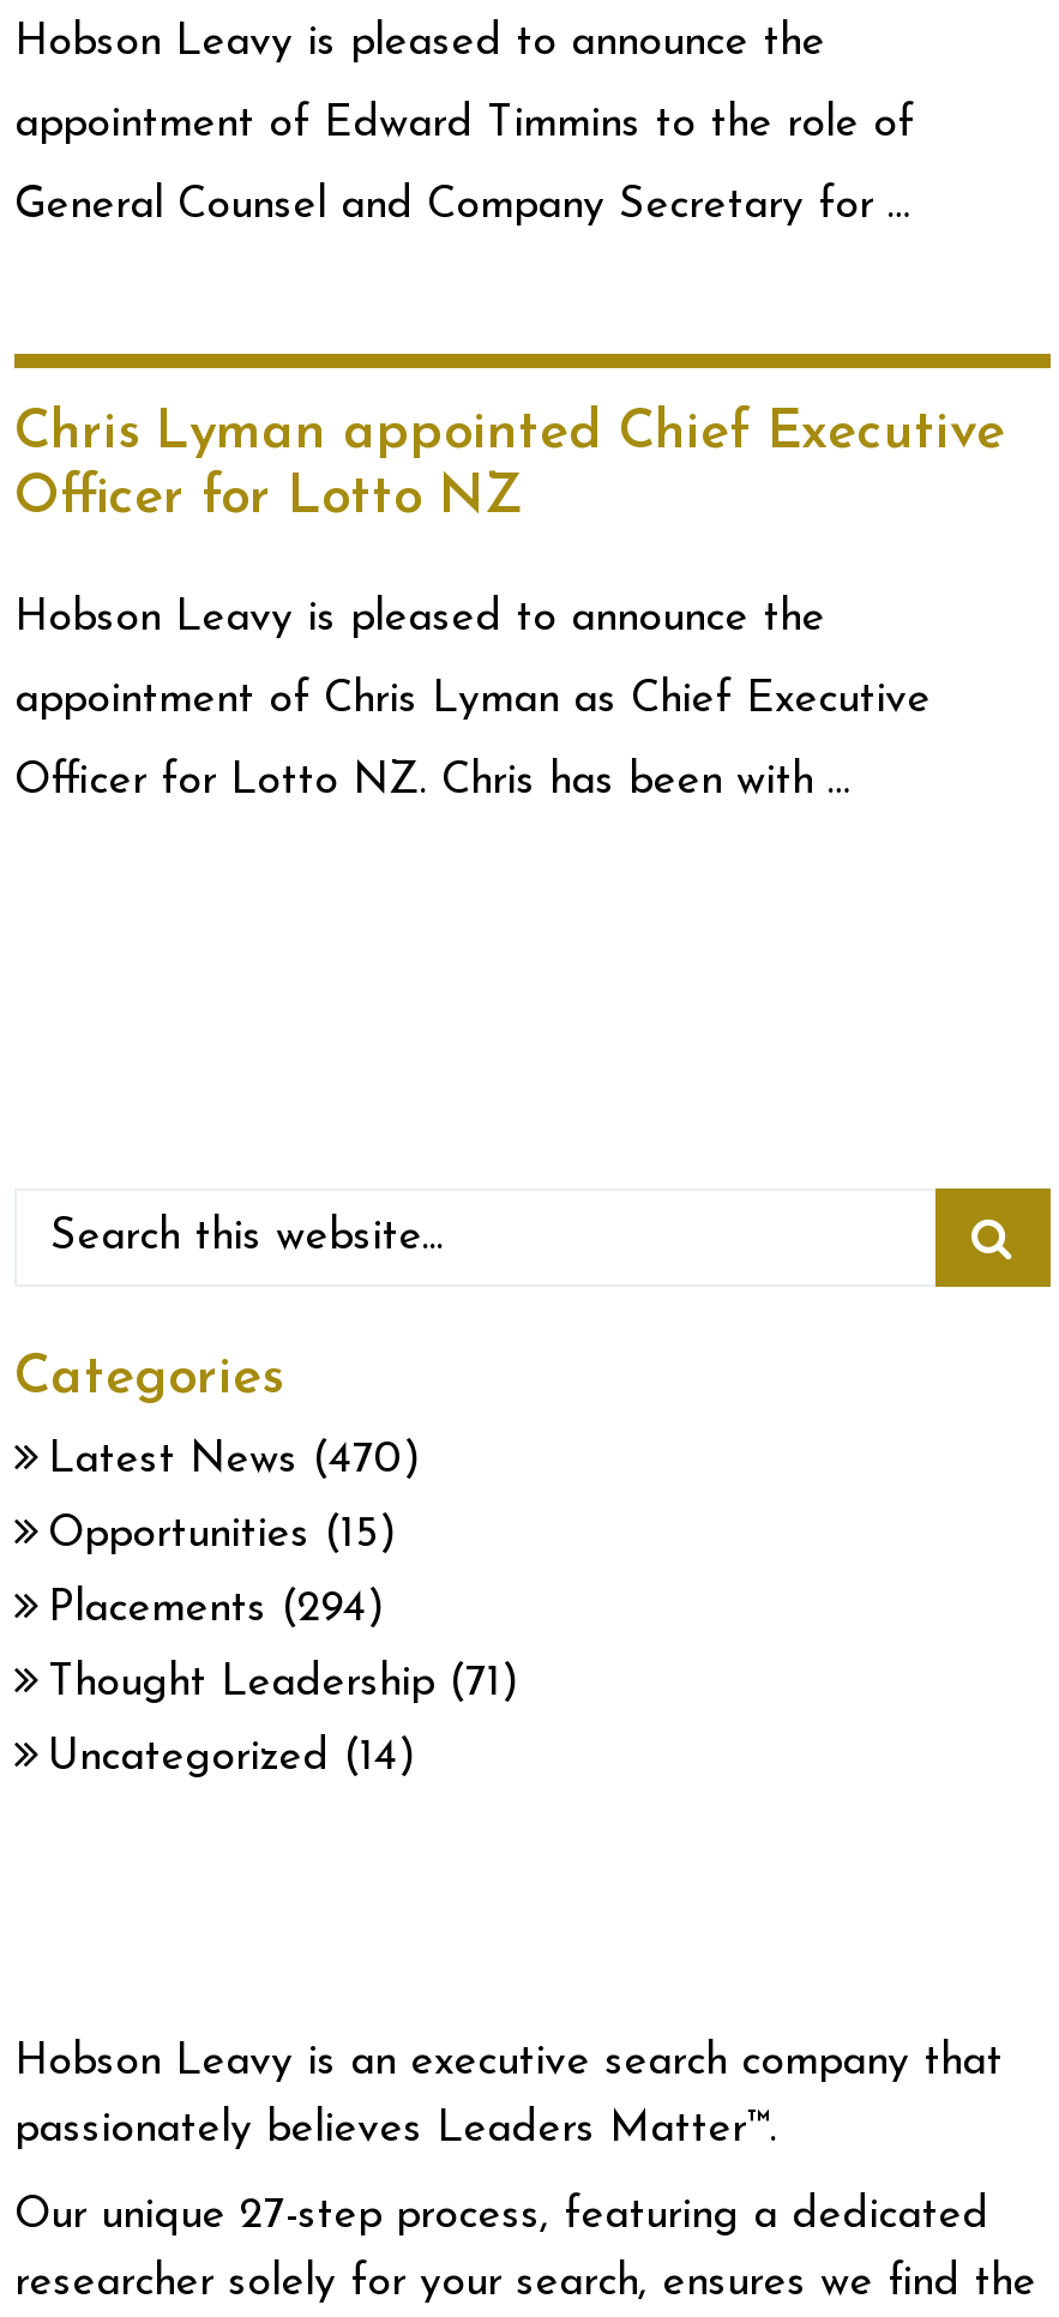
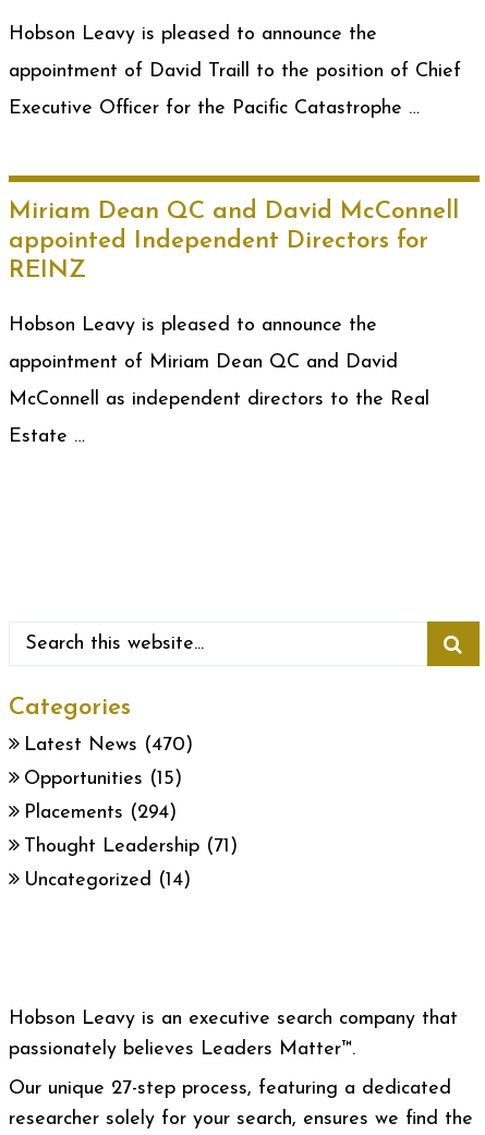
[14,102,914,148] appointment of Edward Timmins to the role of -> [9,61,461,82] appointment of David Traill to the position of Chief
[14,183,911,229] General Counsel and Company Secretary for … -> [9,98,420,119] Executive Officer for the Pacific Catastrophe …
[14,407,1005,526] Chris Lyman appointed Chief Executive | Officer for Lotto NZ -> [9,200,459,283] Miriam Dean QC and David McConnell | appointed Independent Directors for | REINZ
[14,678,931,805] appointment of Chris Lyman as Chief Executive | Officer for Lotto NZ. Chris has been with … -> [9,352,429,447] appointment of Miriam Dean QC and David | McConnell as independent directors to the Real | Estate …

